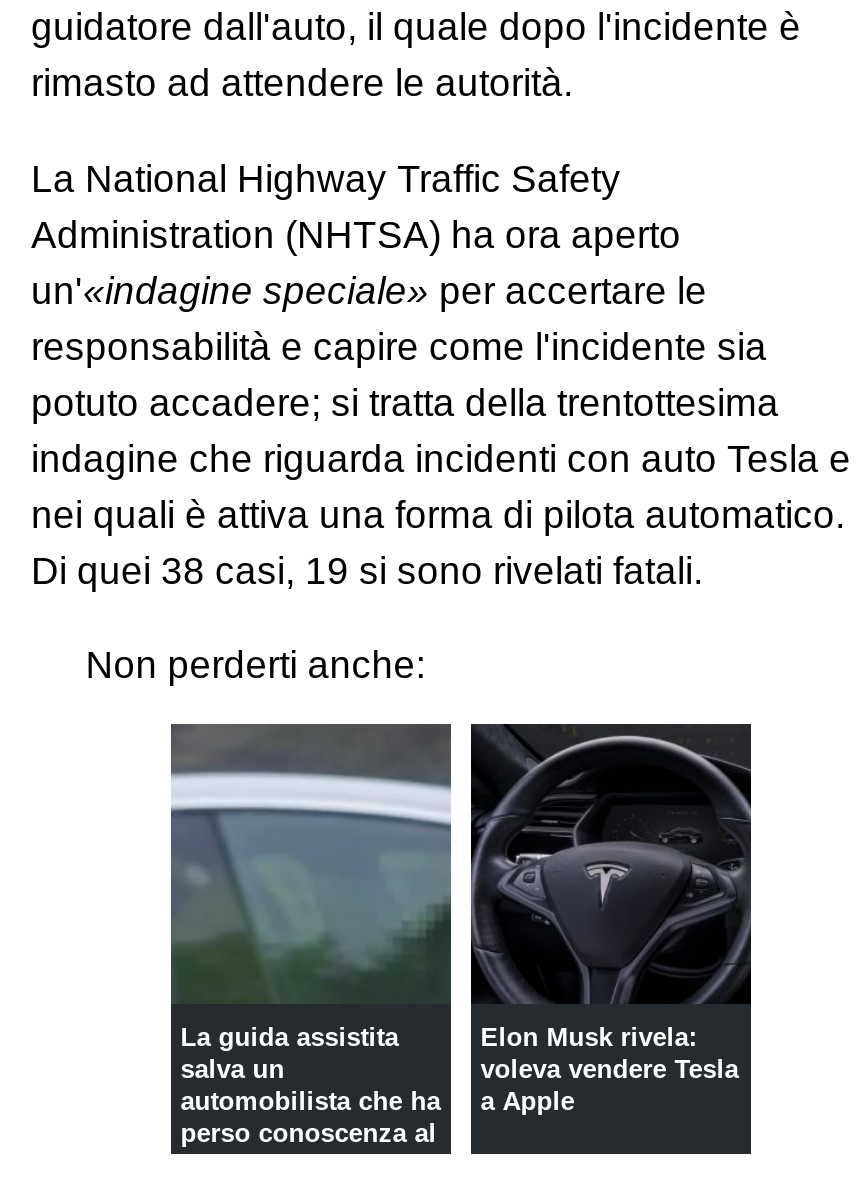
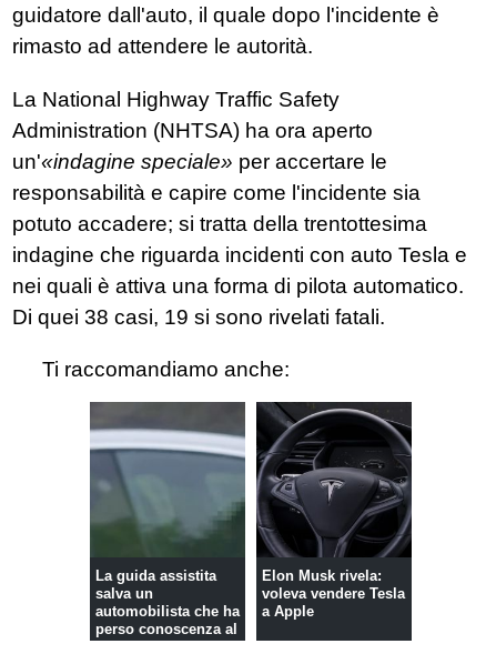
[85,644,425,686] Non perderti anche: -> [42,357,290,381] Ti raccomandiamo anche:

